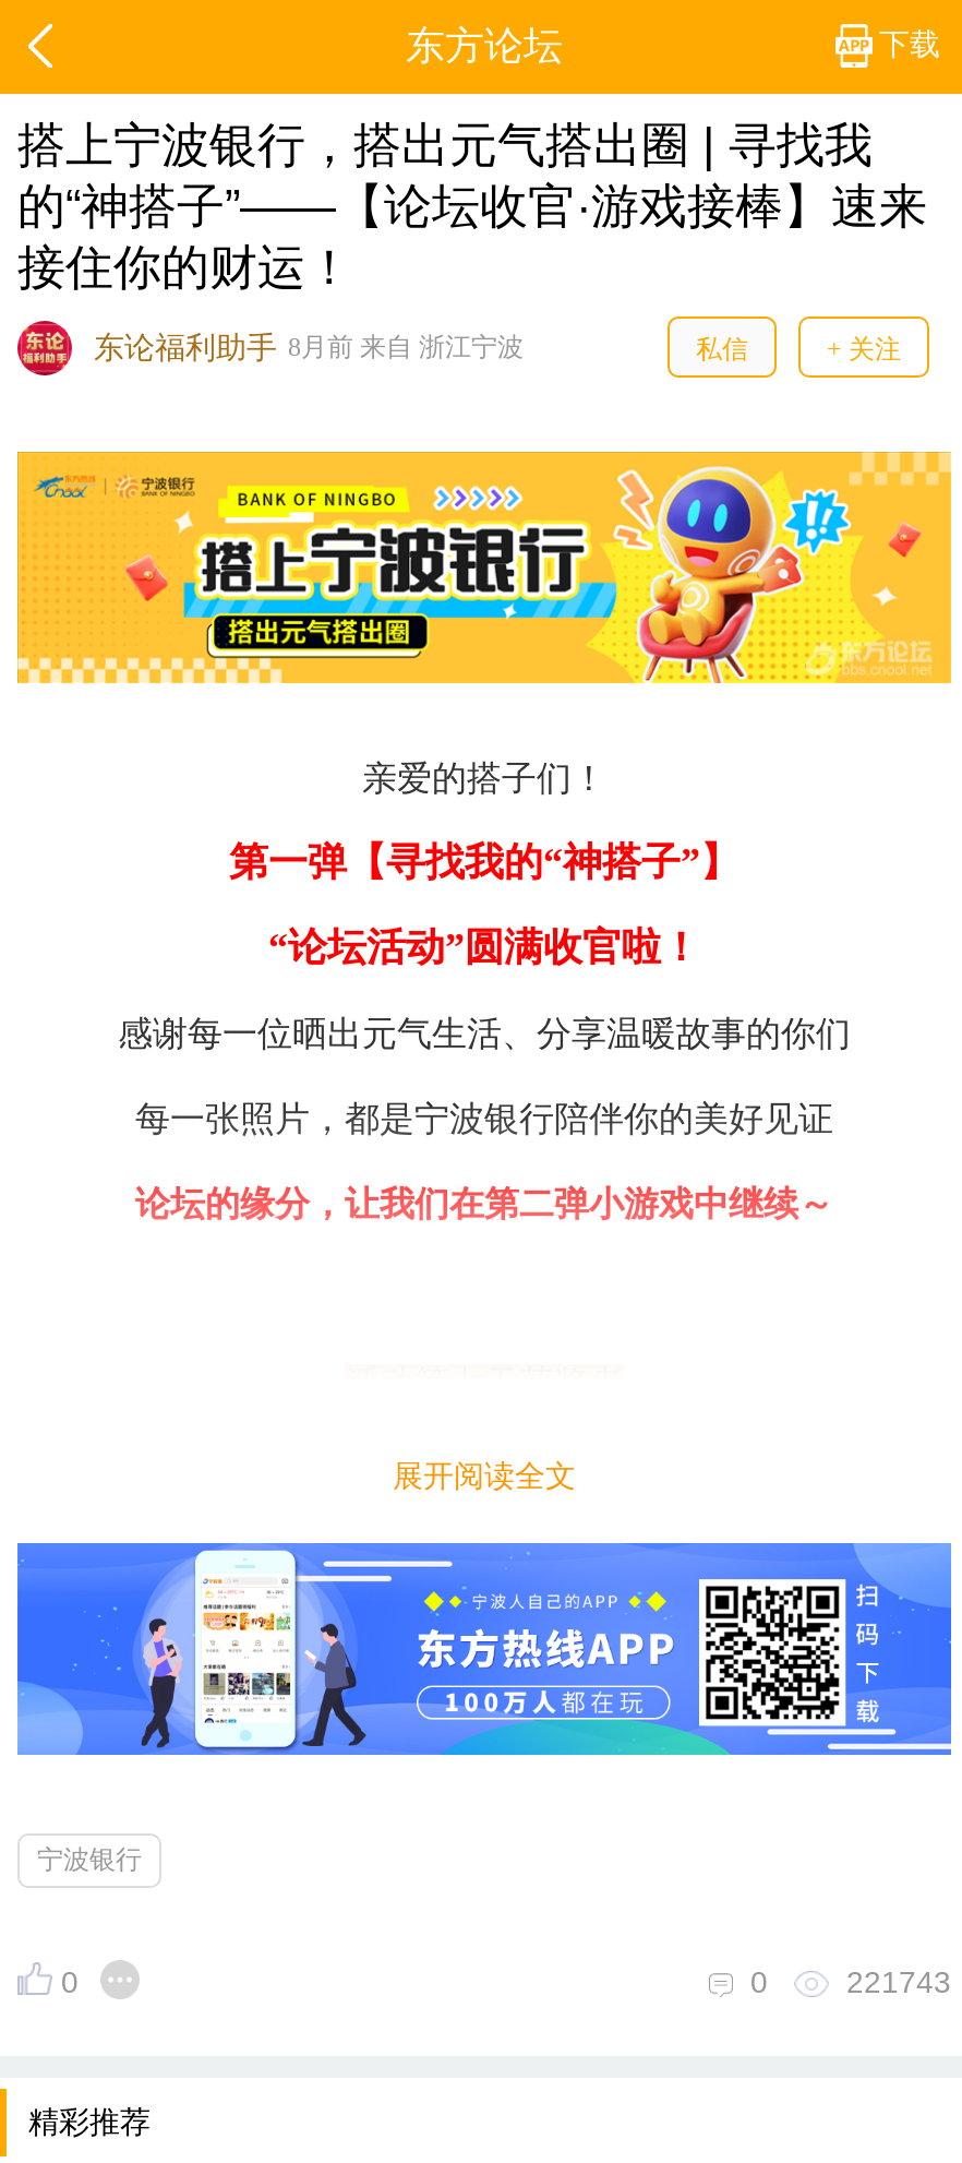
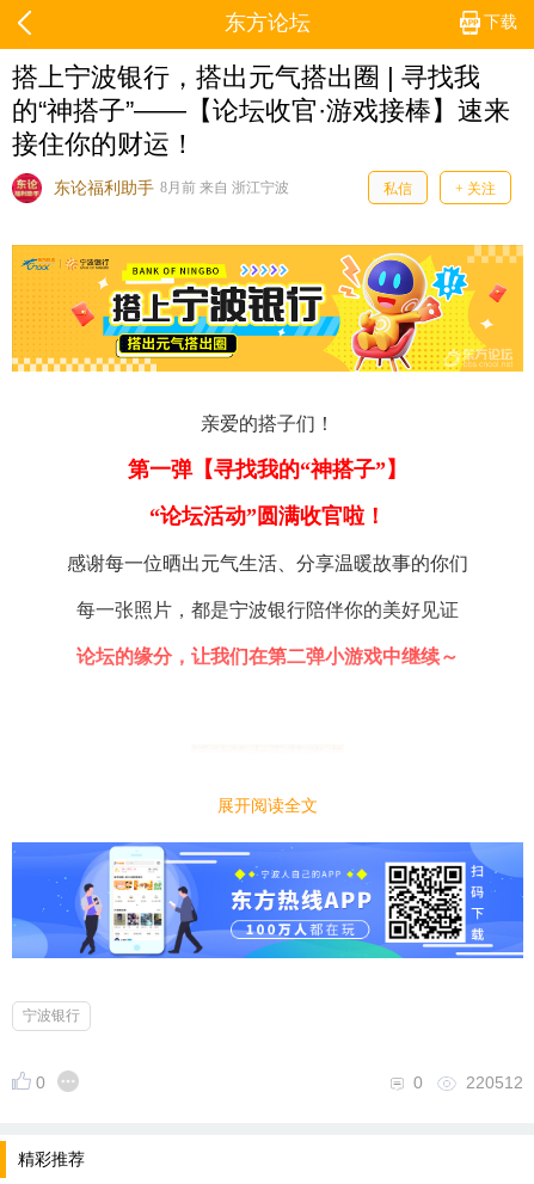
[742,1964,951,1999] 0 221743 -> [409,1073,523,1092] 0 220512

